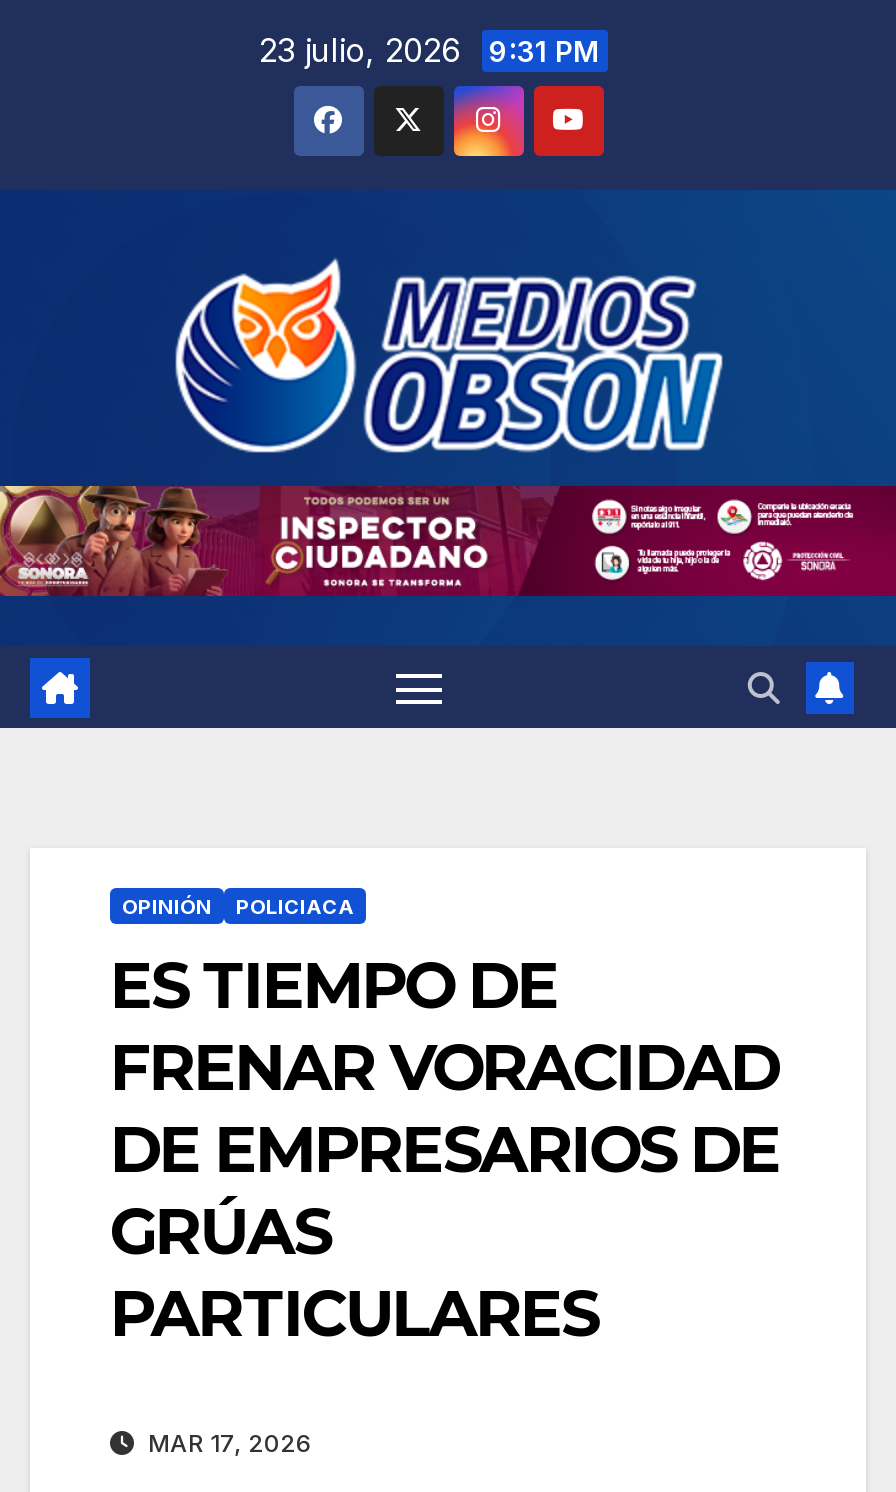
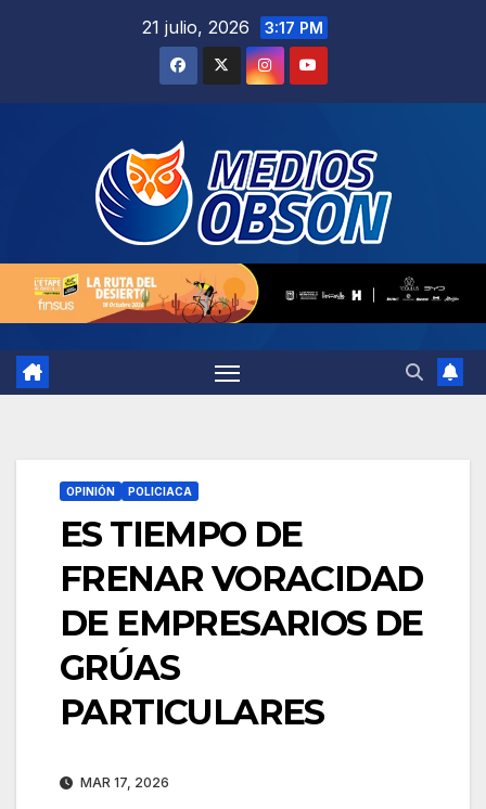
[259,30,599,70] 23 julio, 2026 9:31 PM -> [142,16,323,38] 21 julio, 2026 3:17 PM
[6,484,890,598] [image] -> [3,262,483,324] [image]

